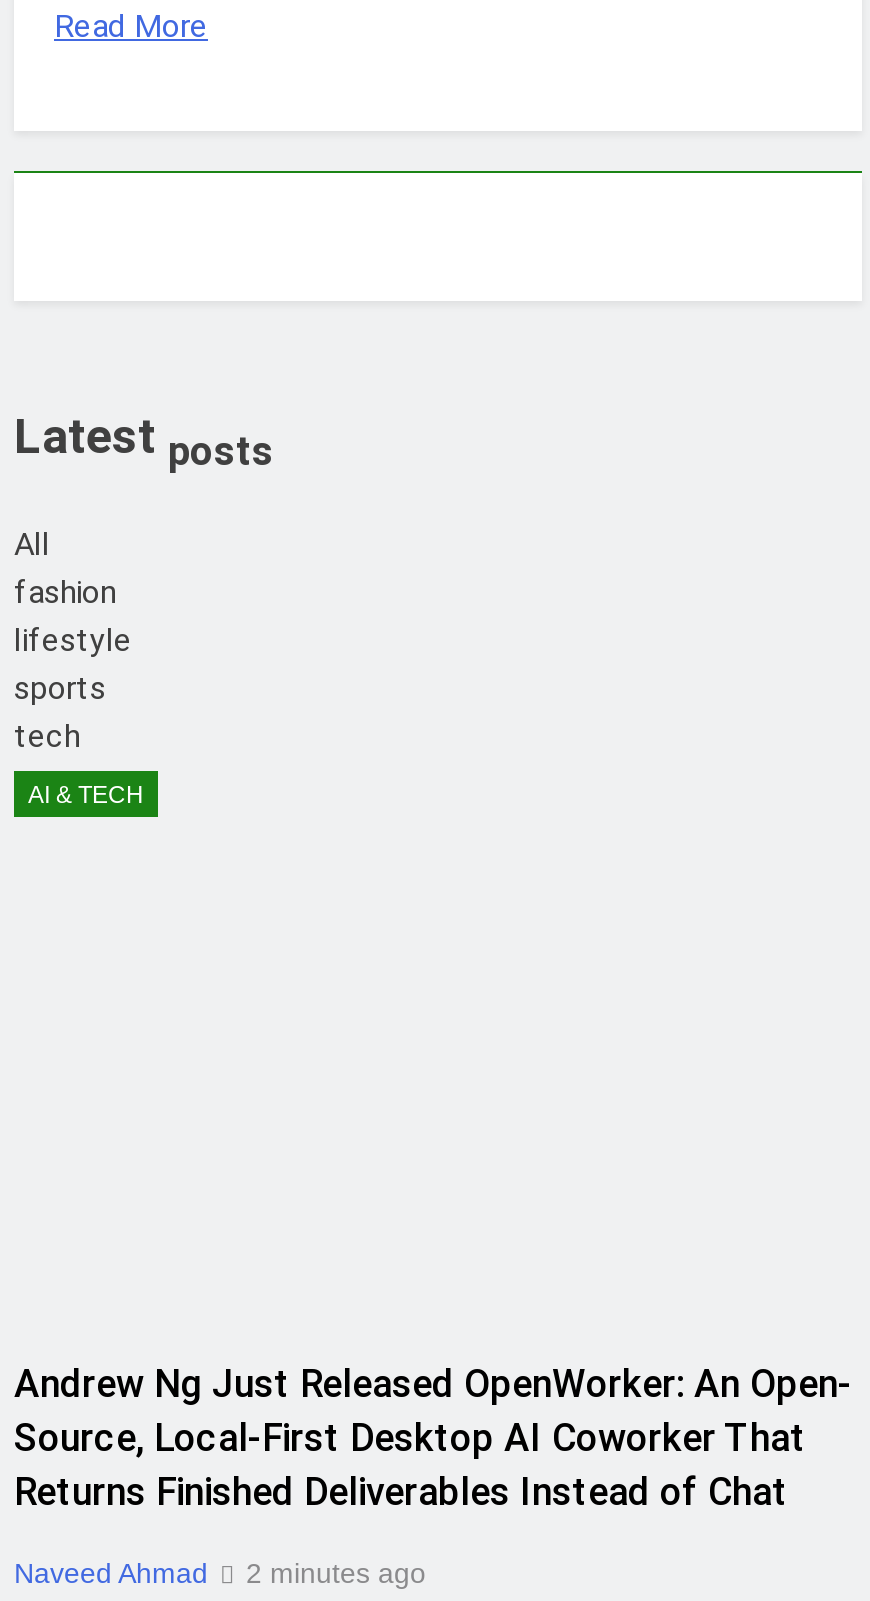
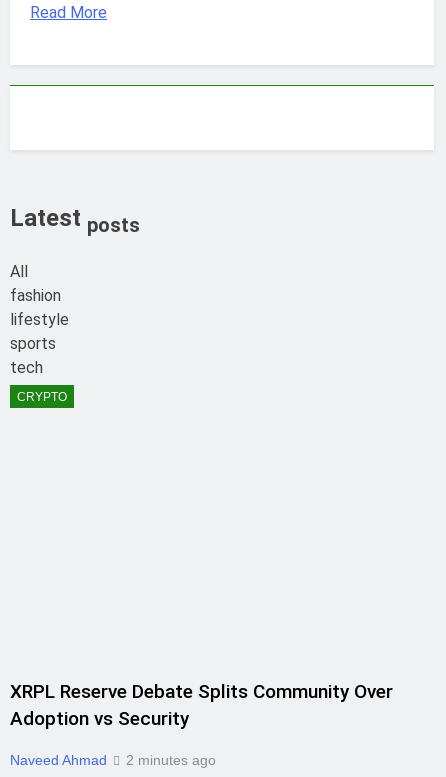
[28,780,144,808] AI & TECH -> [17,390,67,404] CRYPTO
[14,1360,852,1514] Andrew Ng Just Released OpenWorker: An Open- | Source, Local-First Desktop AI Coworker That | Returns Finished Deliverables Instead of Chat -> [10,680,393,730] XRPL Reserve Debate Splits Community Over | Adoption vs Security

